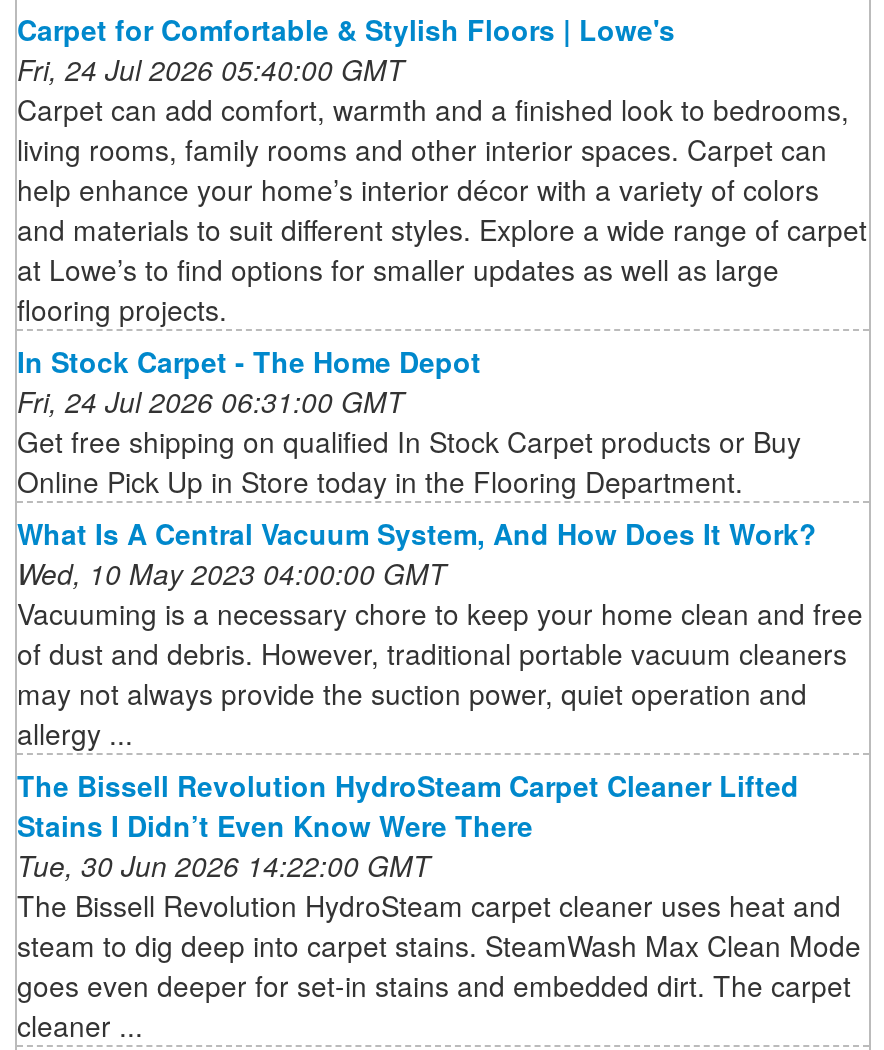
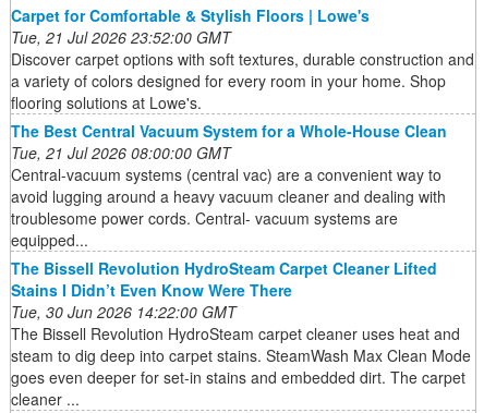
[17,48,867,752] Fri, 24 Jul 2026 05:40:00 GMT | Carpet can add comfort, warmth and a finished look to bedrooms, | living rooms, family rooms and other interior spaces. Carpet can | help enhance your home’s interior décor with a variety of colors | and materials to suit different styles. Explore a wide range of carpet | at Lowe’s to find options for smaller updates as well as large | flooring projects. | In Stock Carpet - The Home Depot | Fri, 24 Jul 2026 06:31:00 GMT | Get free shipping on qualified In Stock Carpet products or Buy | Online Pick Up in Store today in the Flooring Department. | What Is A Central Vacuum System, And How Does It Work? | Wed, 10 May 2023 04:00:00 GMT | Vacuuming is a necessary chore to keep your home clean and free | of dust and debris. However, traditional portable vacuum cleaners | may not always provide the suction power, quiet operation and | allergy ... -> [11,26,474,251] Tue, 21 Jul 2026 23:52:00 GMT | Discover carpet options with soft textures, durable construction and | a variety of colors designed for every room in your home. Shop | flooring solutions at Lowe's. | The Best Central Vacuum System for a Whole-House Clean | Tue, 21 Jul 2026 08:00:00 GMT | Central-vacuum systems (central vac) are a convenient way to | avoid lugging around a heavy vacuum cleaner and dealing with | troublesome power cords. Central- vacuum systems are | equipped...

